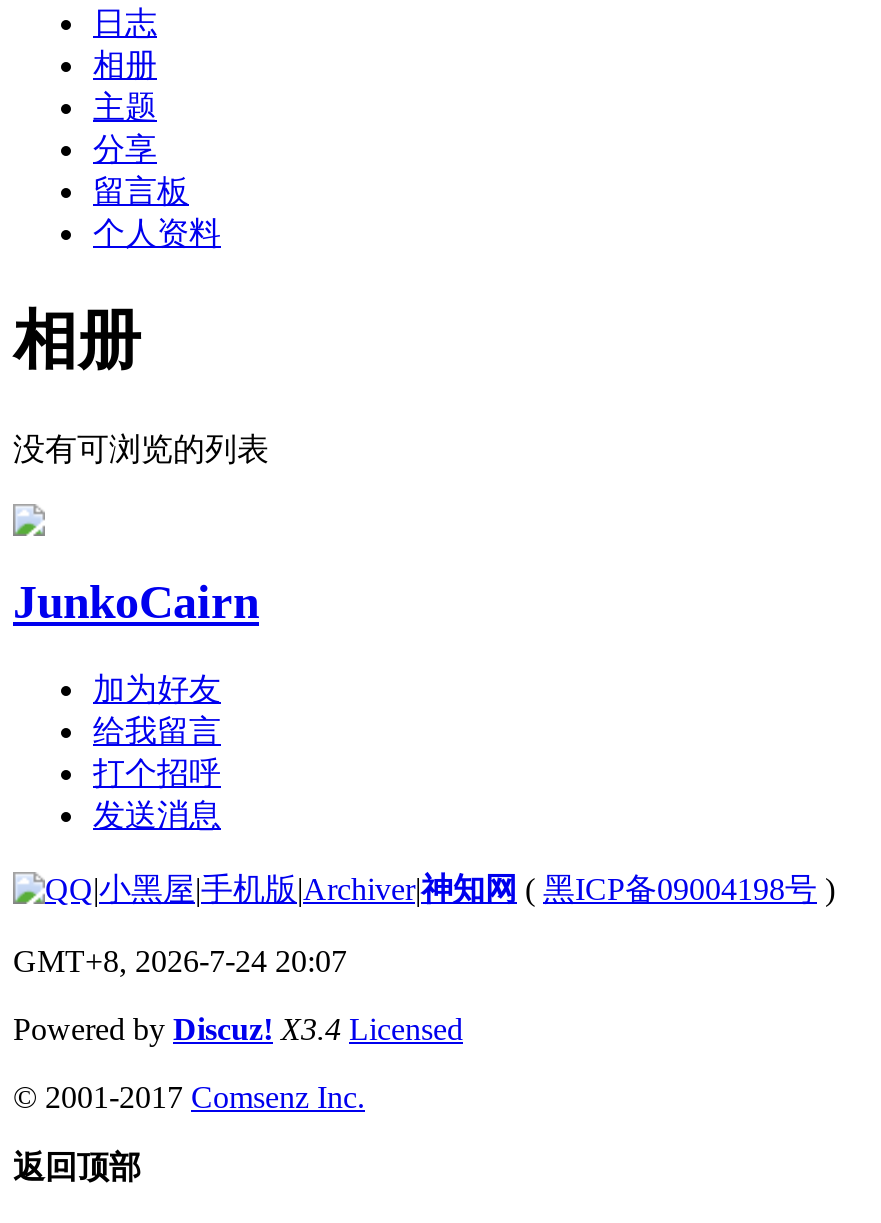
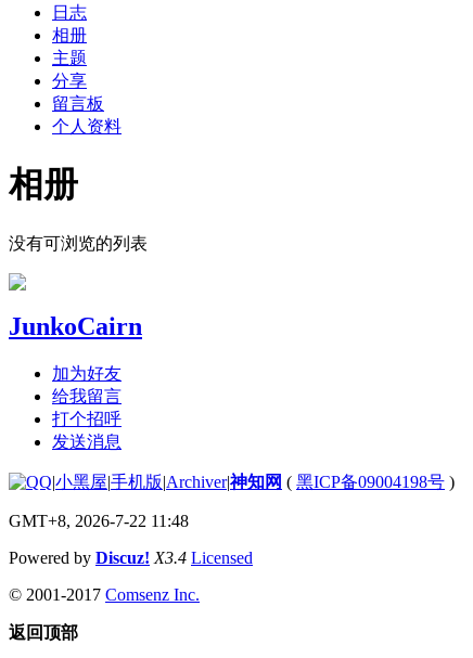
[13,943,347,977] GMT+8, 2026-7-24 20:07 -> [9,511,189,530] GMT+8, 2026-7-22 11:48

